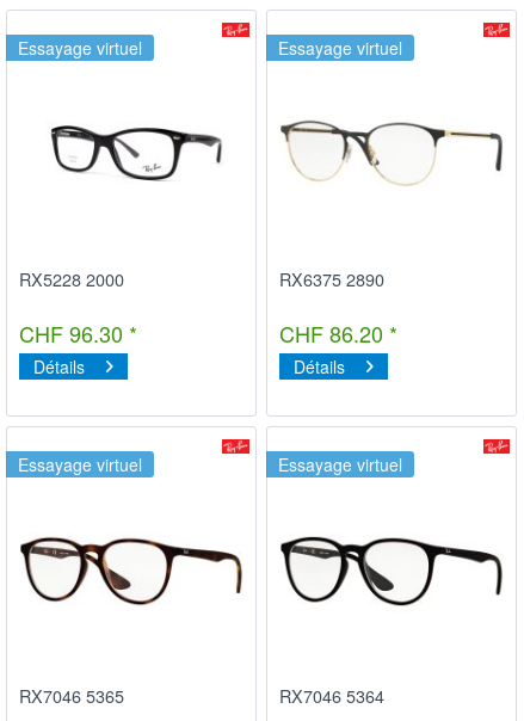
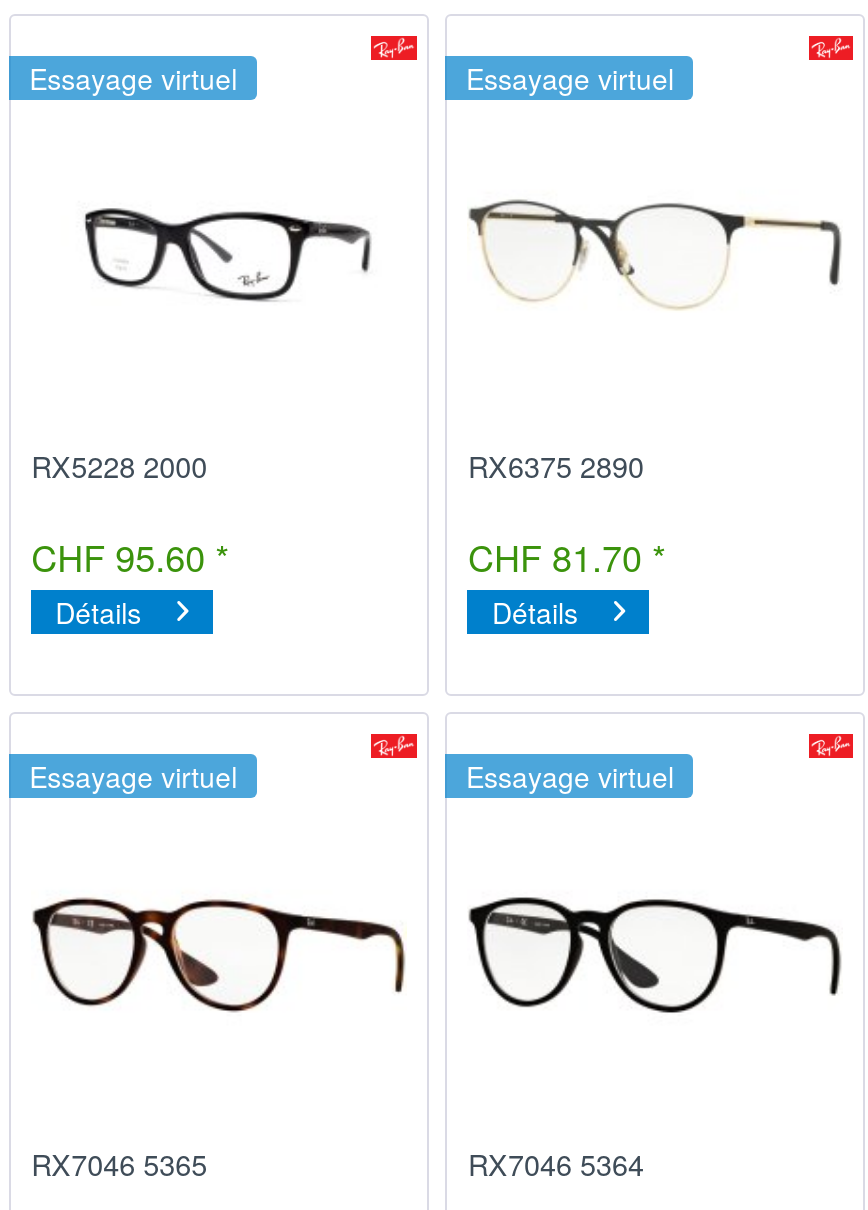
[19,317,138,348] CHF 96.30 * -> [31,530,229,582] CHF 95.60 *
[280,317,398,348] CHF 86.20 * -> [468,530,666,582] CHF 81.70 *

